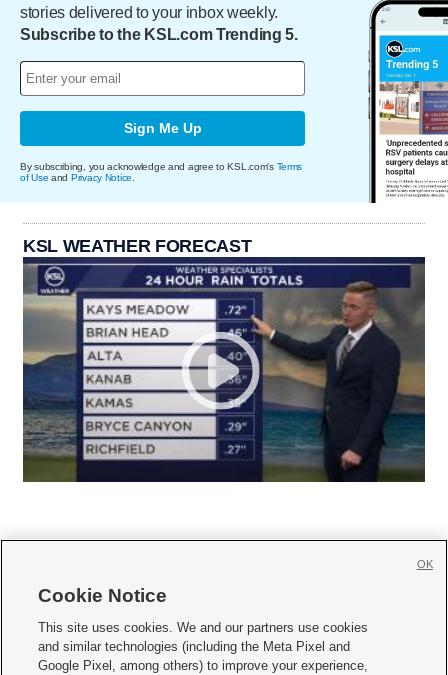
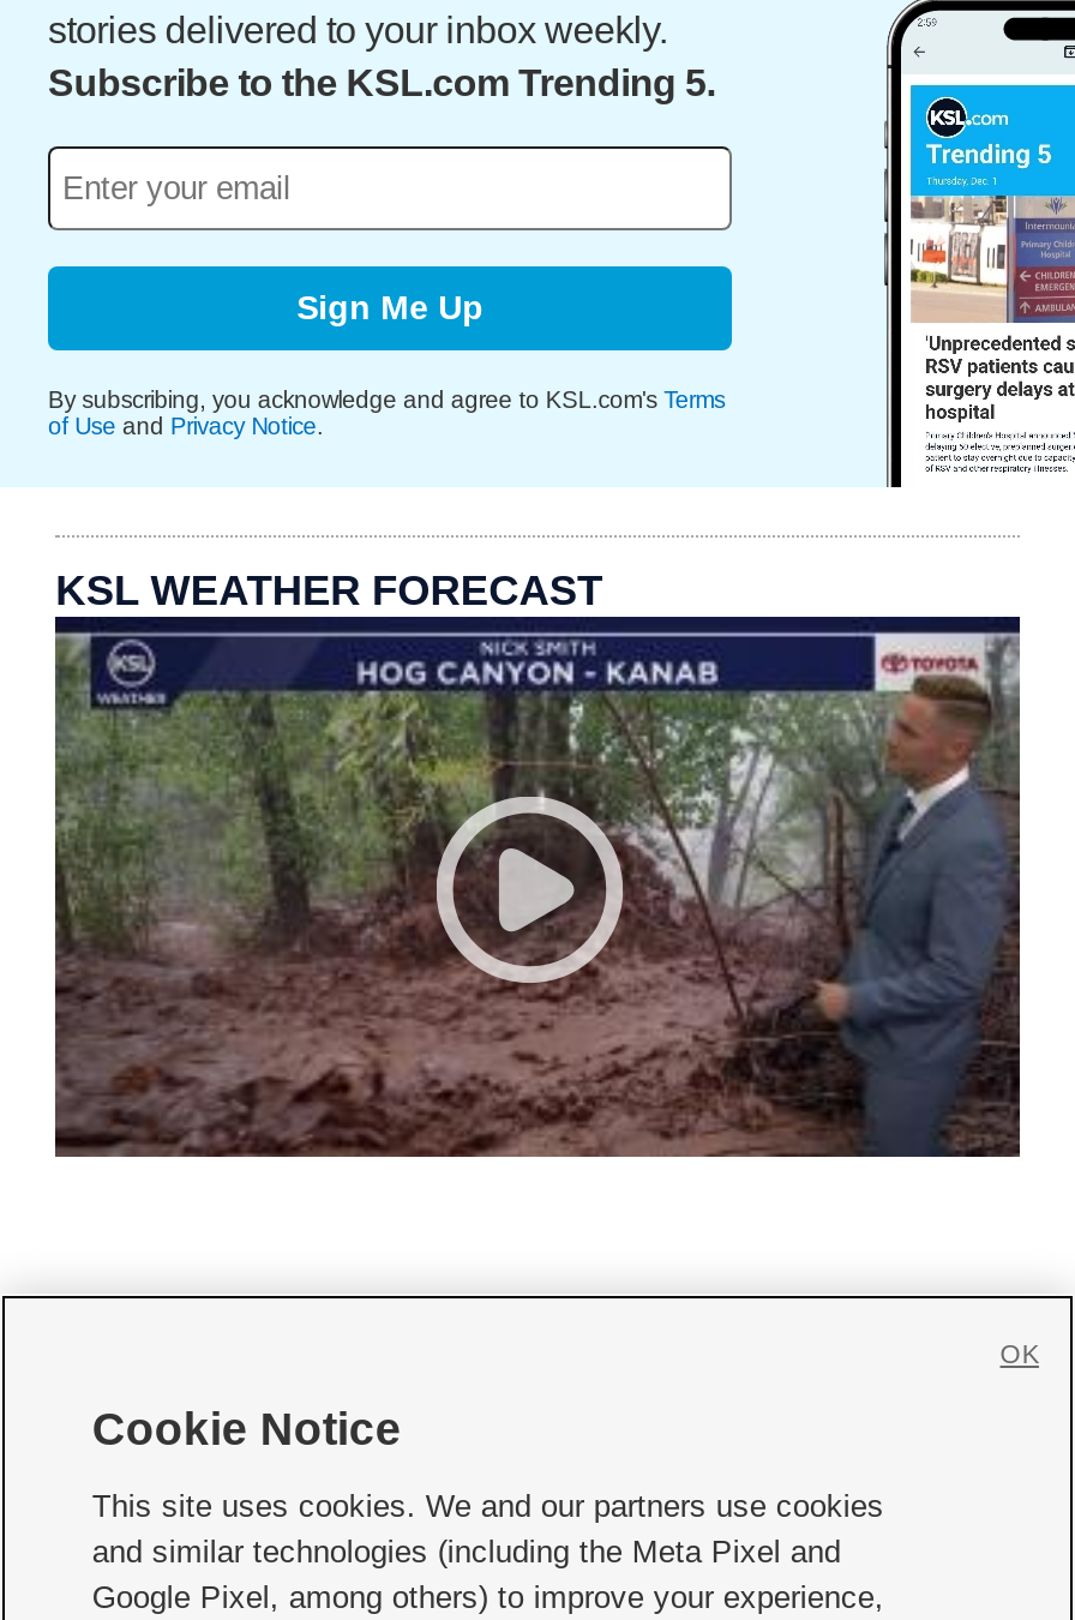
[23,258,425,483] [image] -> [55,622,1020,1159] [image]

